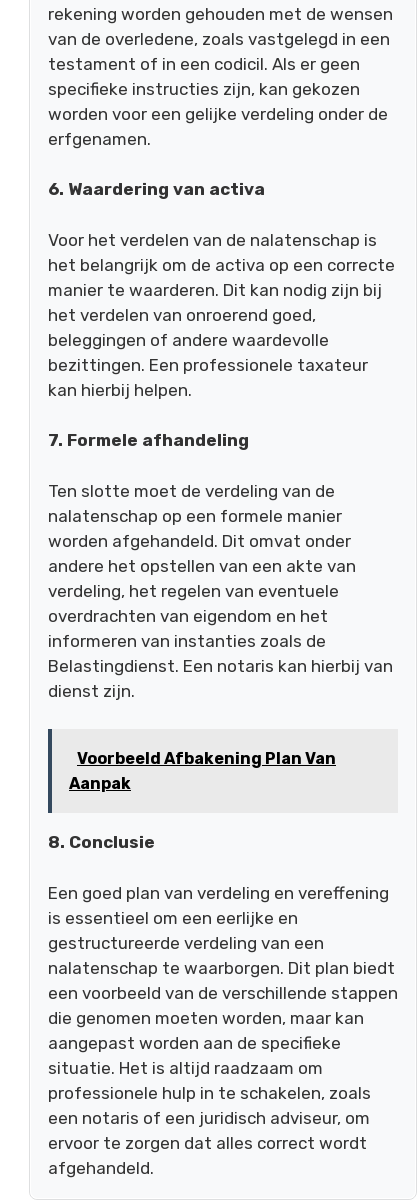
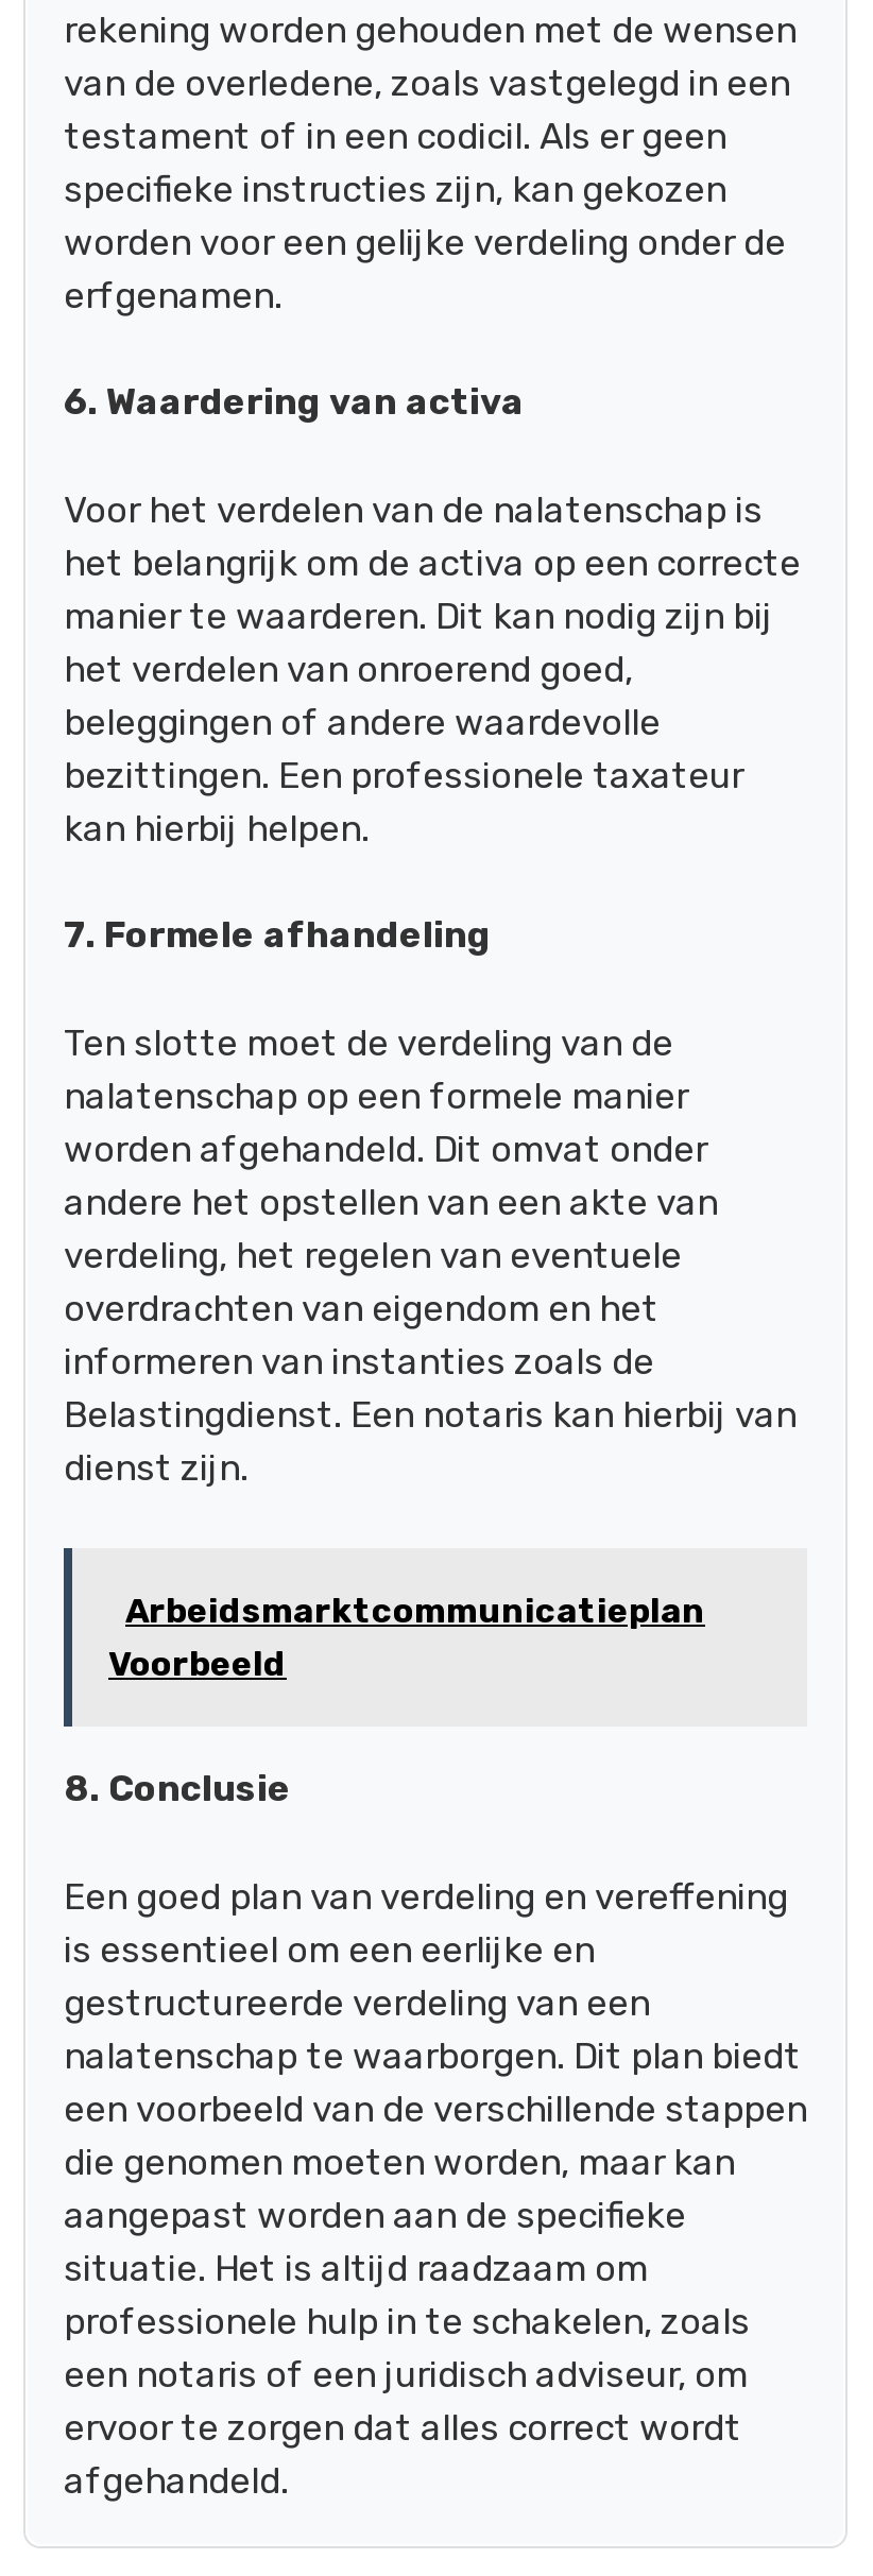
[69,749,336,793] Voorbeeld Afbakening Plan Van | Aanpak -> [108,1591,705,1684] Arbeidsmarktcommunicatieplan | Voorbeeld

